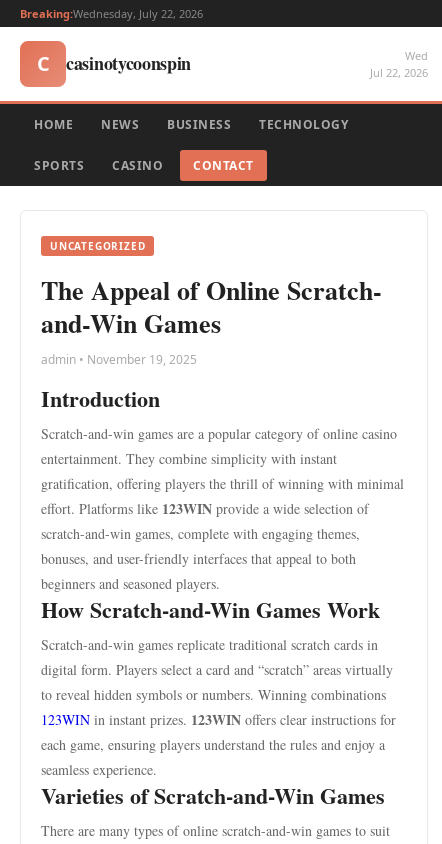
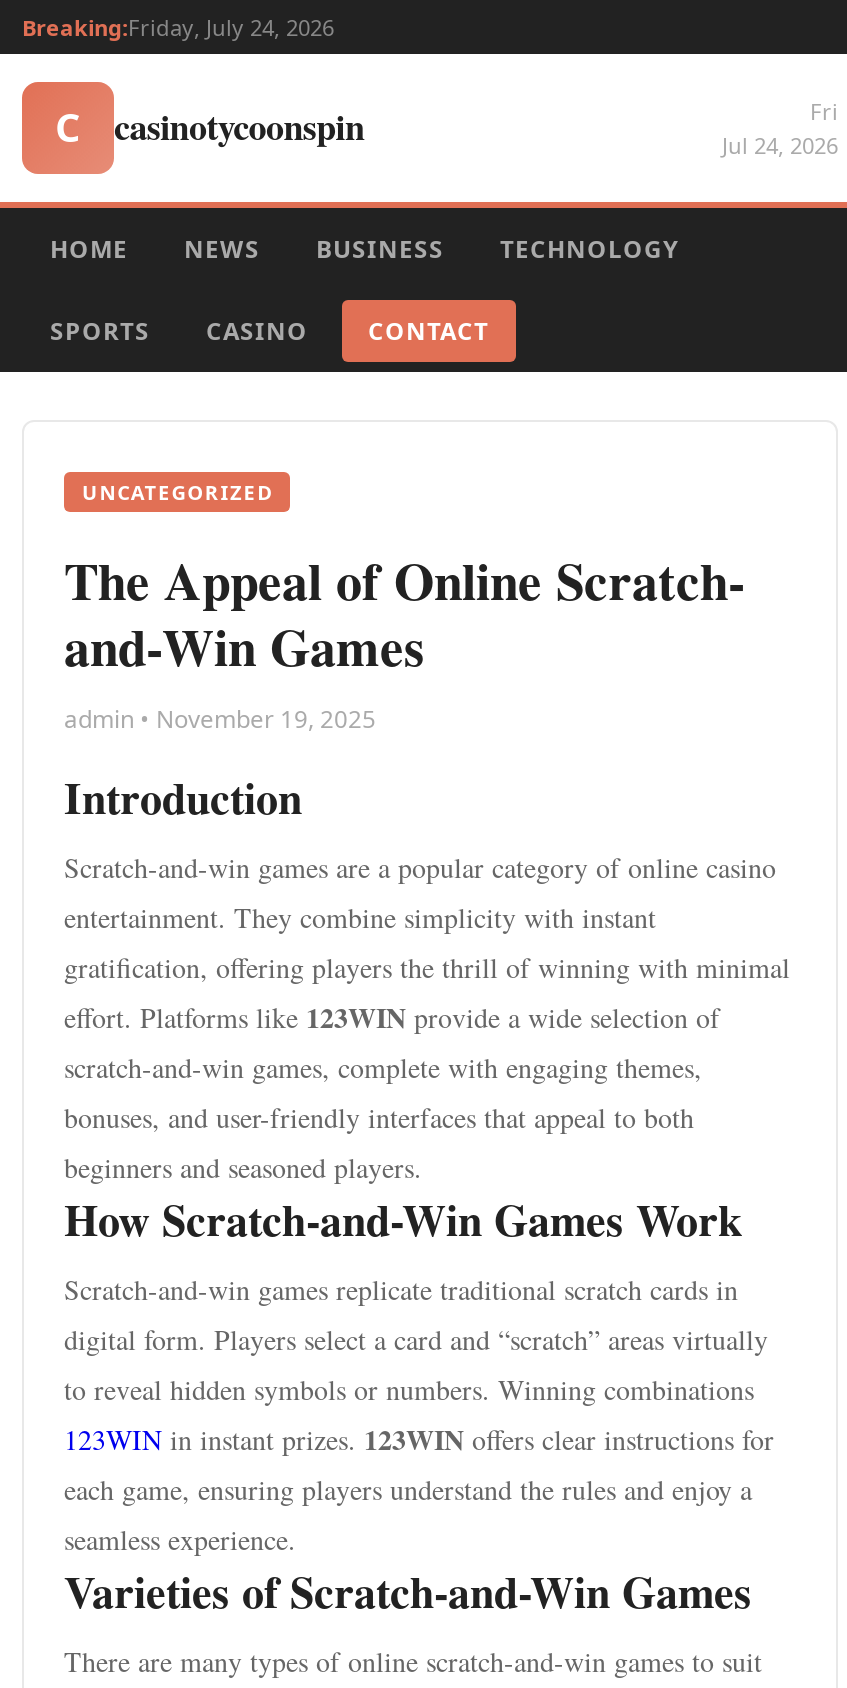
[20,6,203,21] Breaking:Wednesday, July 22, 2026 -> [22,12,334,42] Breaking:Friday, July 24, 2026
[370,48,428,80] Wed | Jul 22, 2026 -> [722,96,838,160] Fri | Jul 24, 2026

